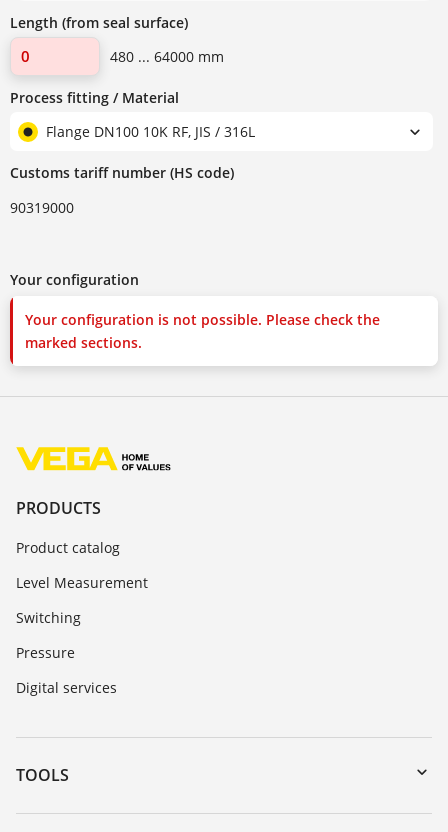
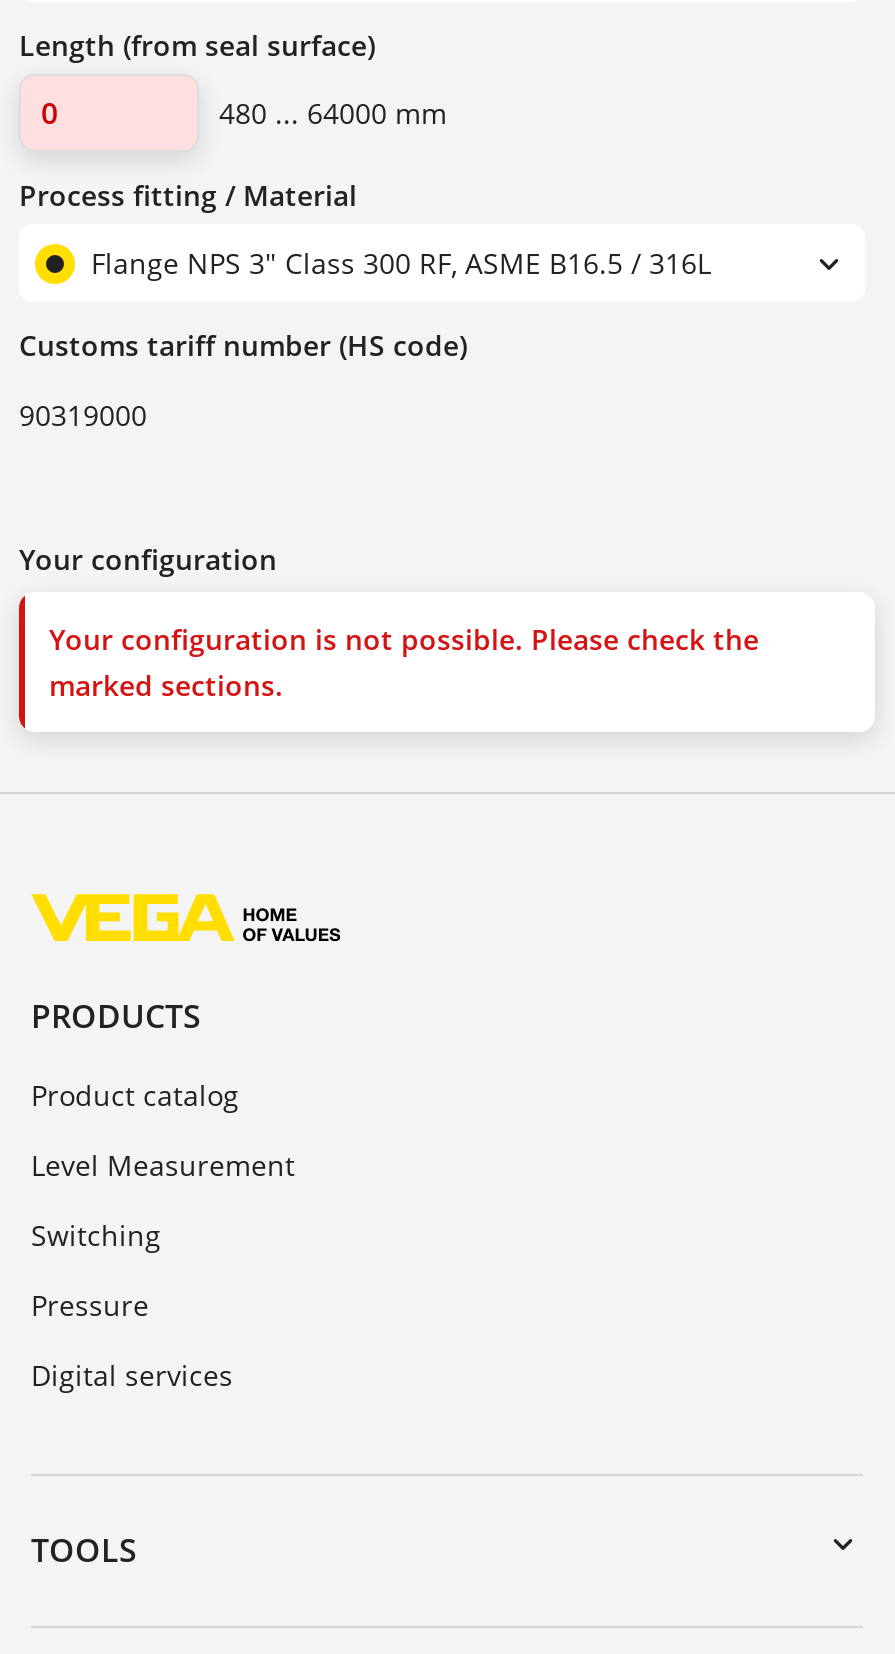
[46,122,255,141] Flange DN100 10K RF, JIS / 316L -> [91,245,711,283] Flange NPS 3" Class 300 RF, ASME B16.5 / 316L

